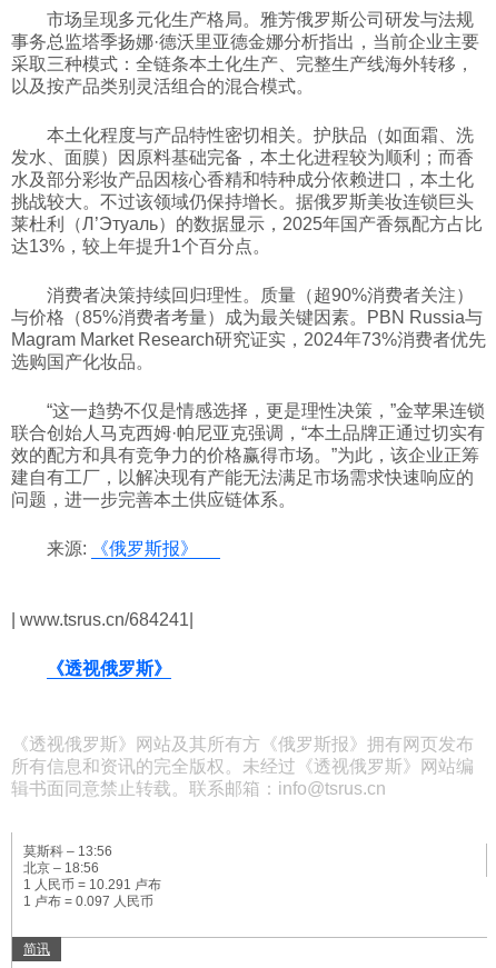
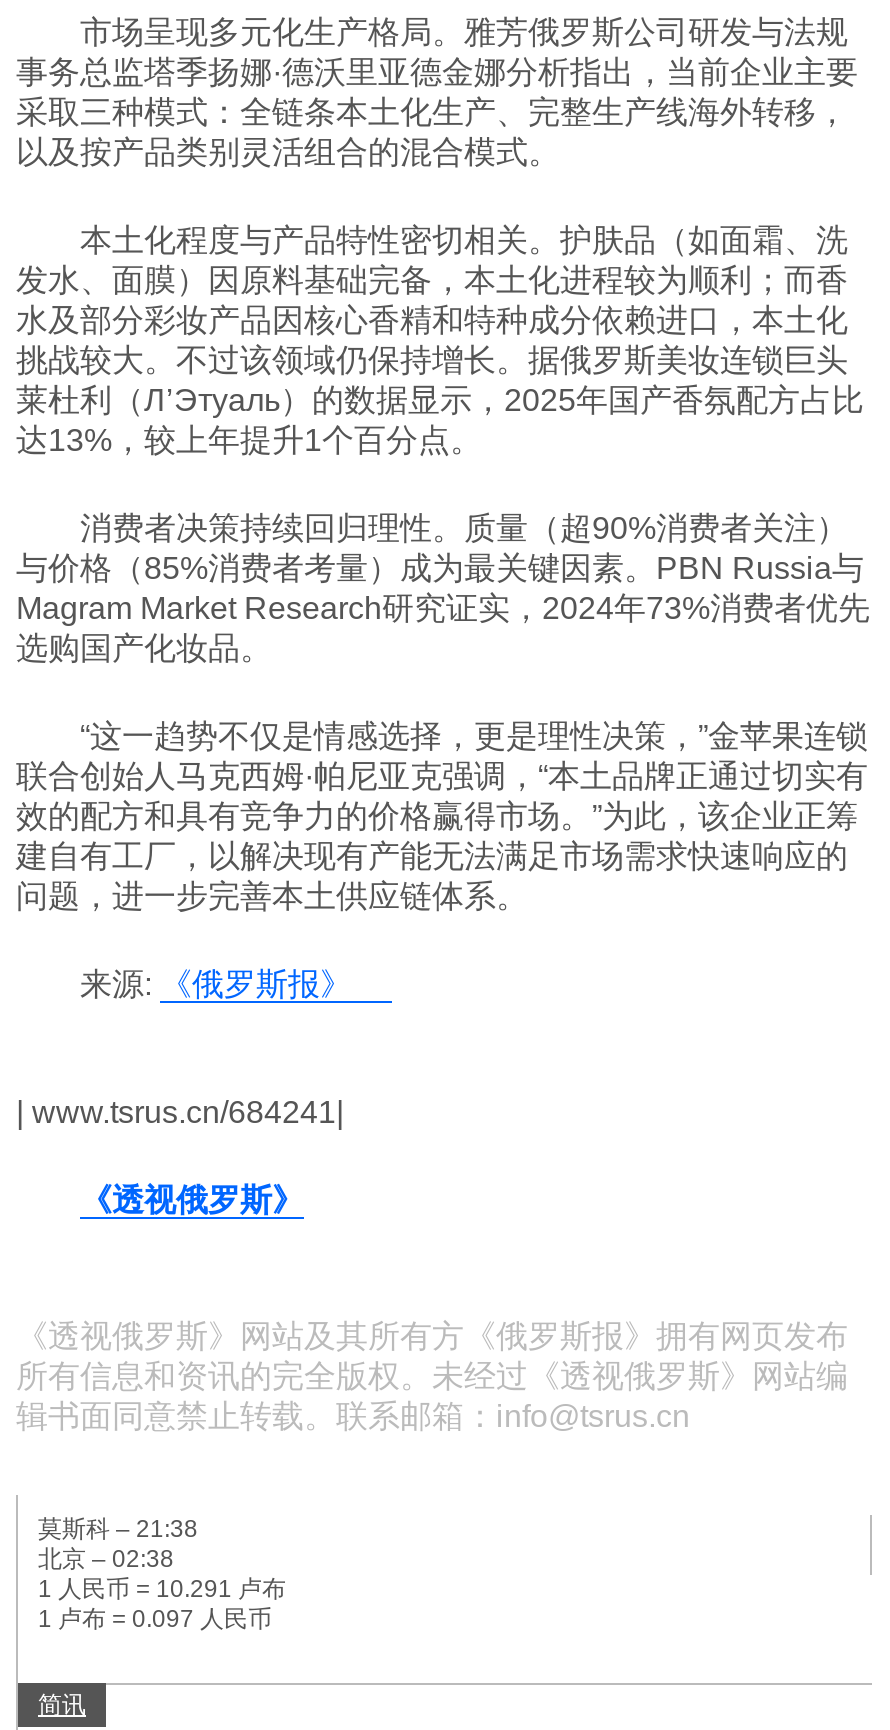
[23,844,112,859] 莫斯科 – 13:56 -> [38,1515,198,1543] 莫斯科 – 21:38
[23,860,99,876] 北京 – 18:56 -> [38,1545,174,1573] 北京 – 02:38

